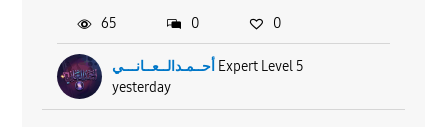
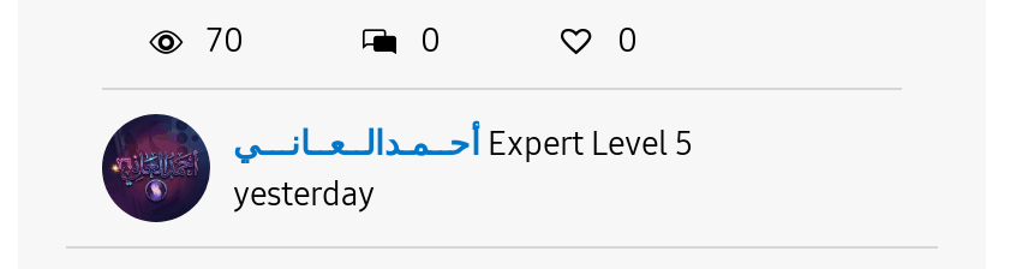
[100,15,116,32] 65 -> [207,20,243,61] 70

